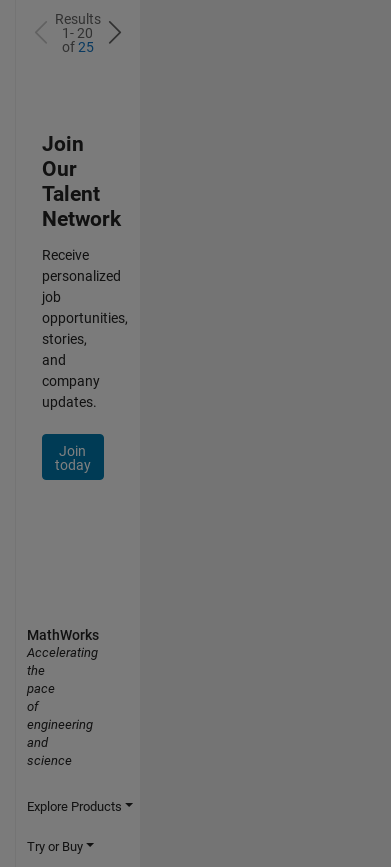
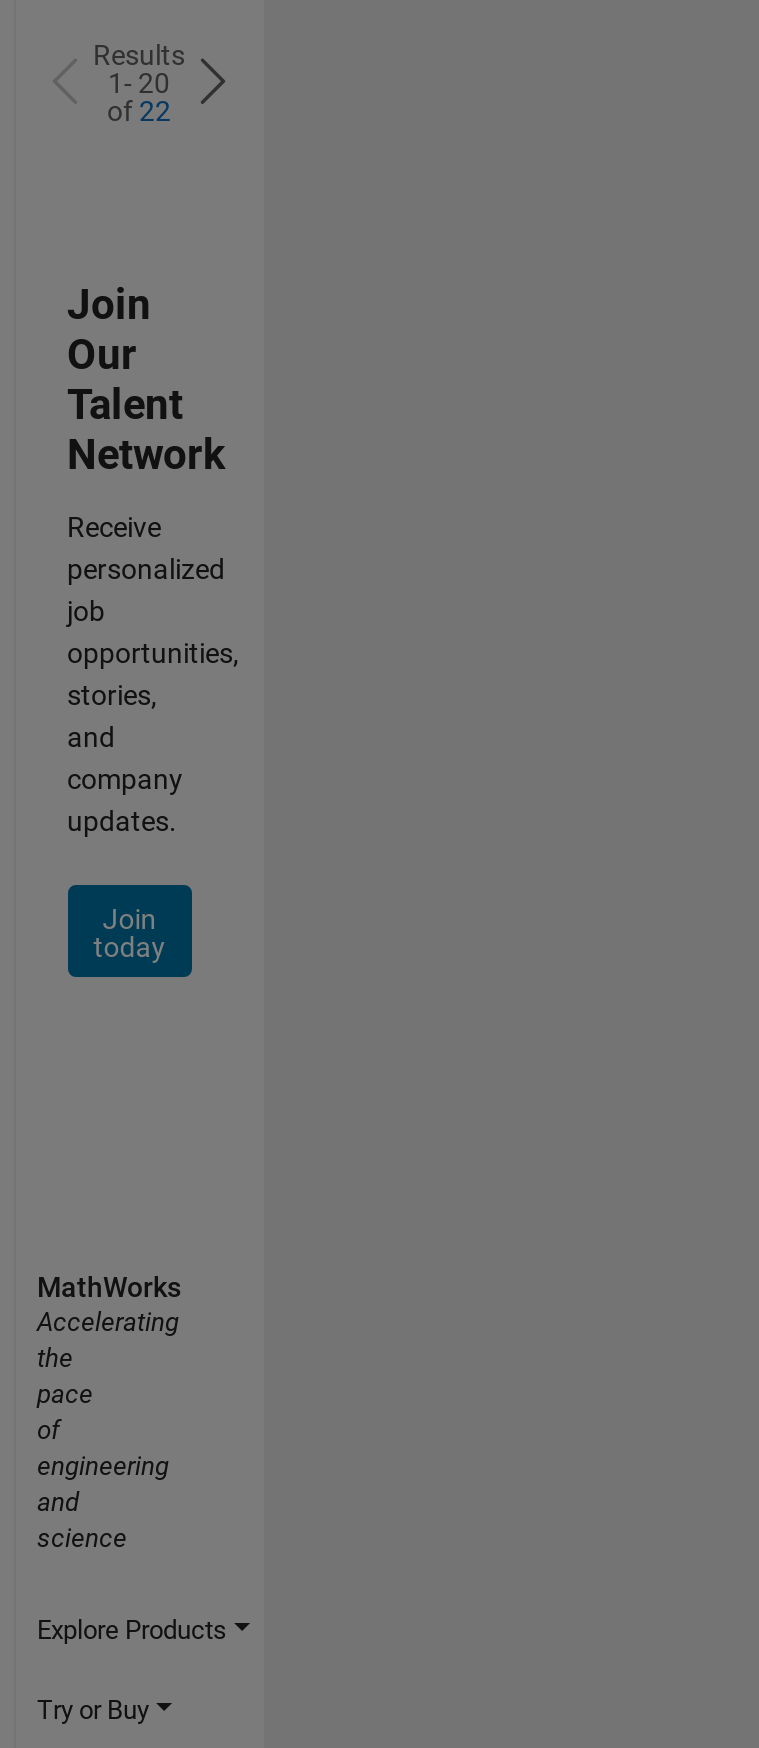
[61,39,93,55] of 25 -> [107,95,171,127] of 22

